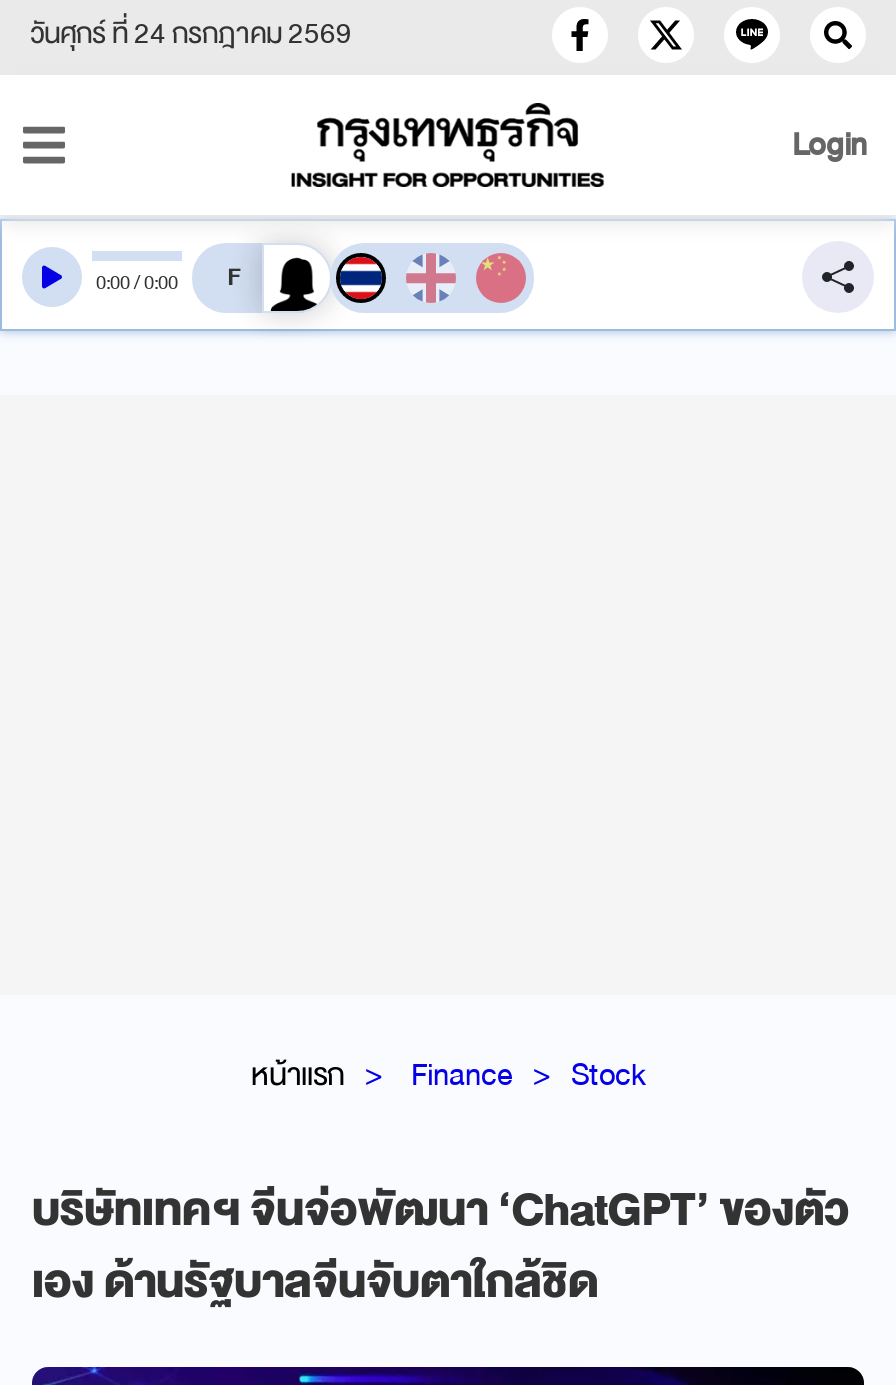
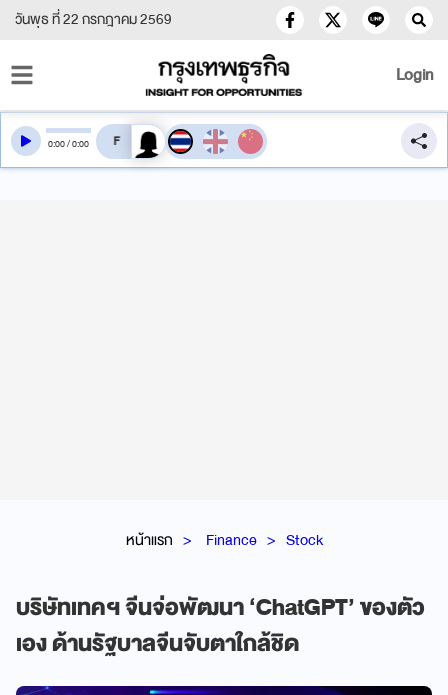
[30,9,352,59] วันศุกร์ ที่ 24 กรกฎาคม 2569 -> [15,7,172,32] วันพุธ ที่ 22 กรกฎาคม 2569

